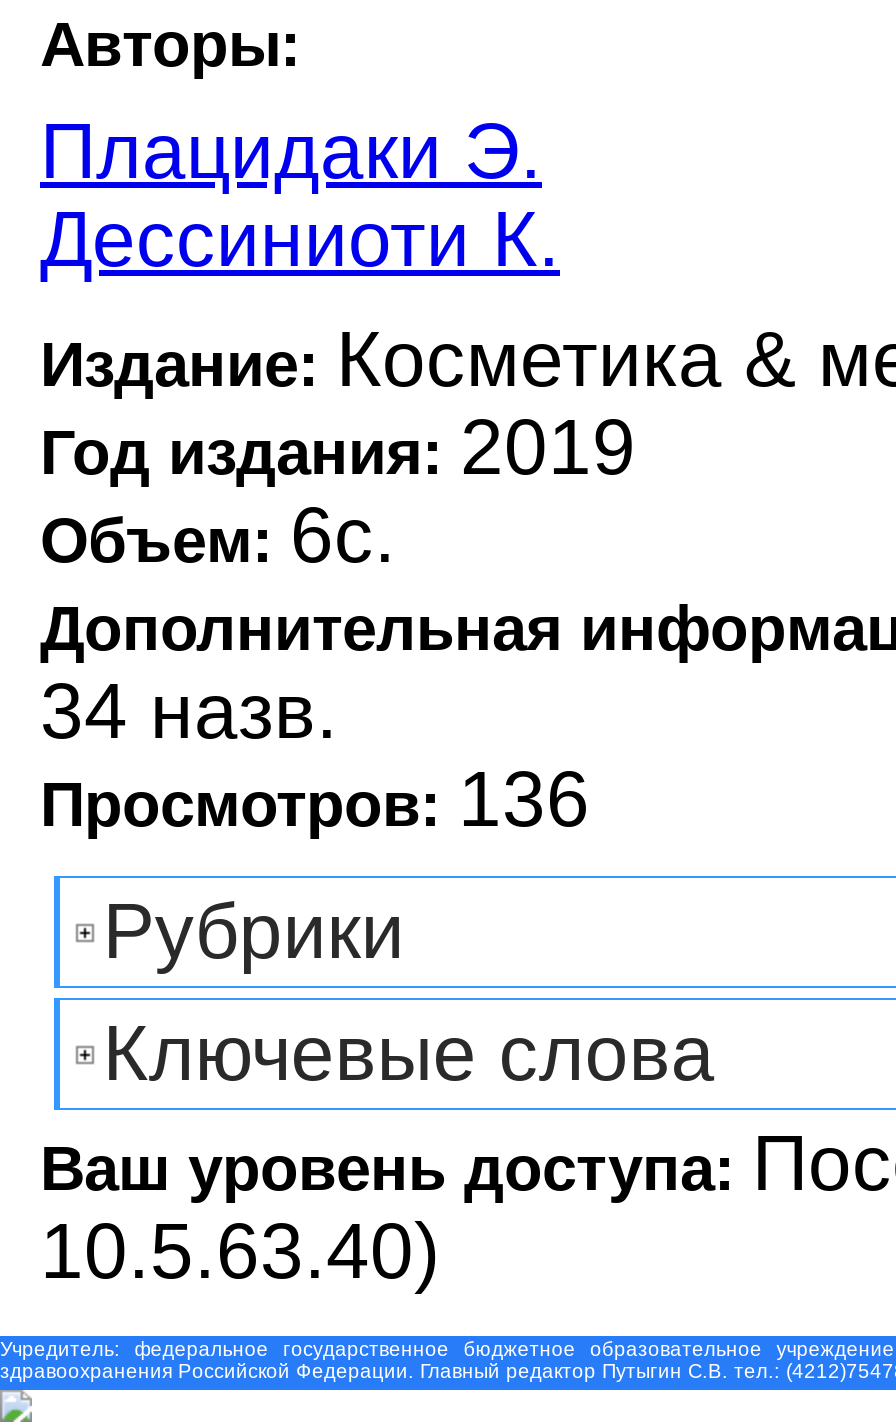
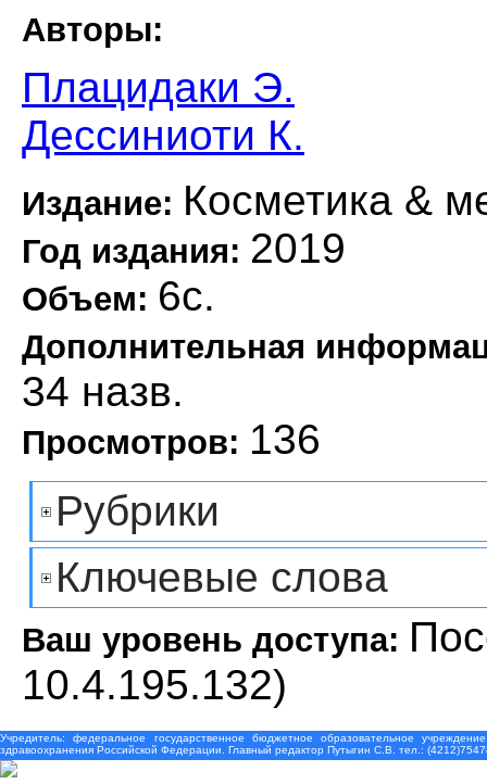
[40,1207,440,1293] 10.5.63.40) -> [22,661,287,708] 10.4.195.132)

